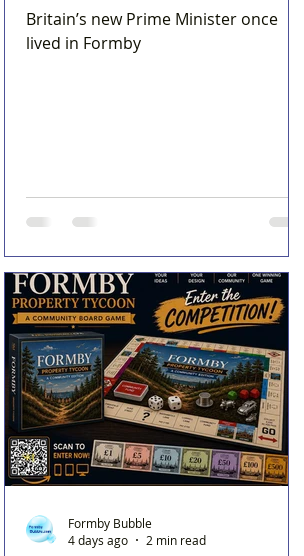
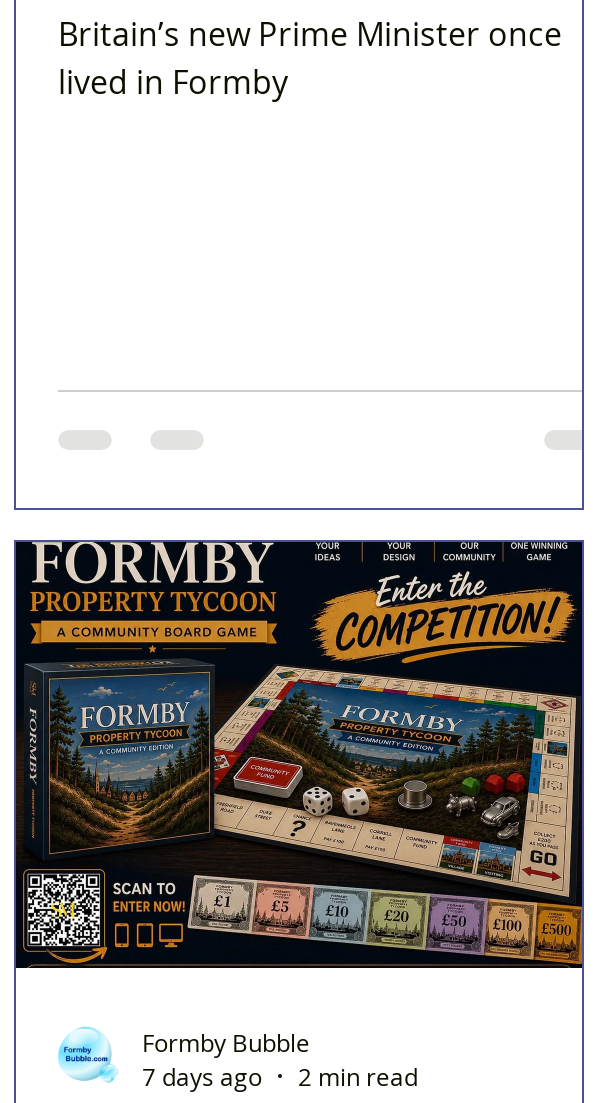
[68,532,206,548] 4 days ago 2 min read -> [142,1060,418,1092] 7 days ago 2 min read

